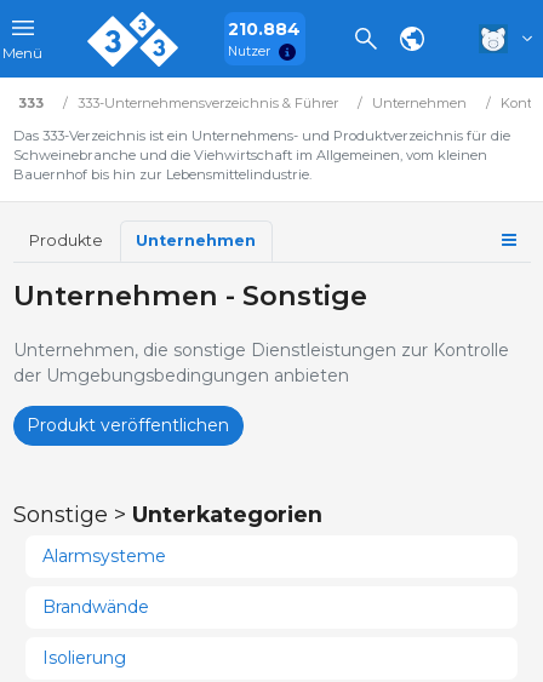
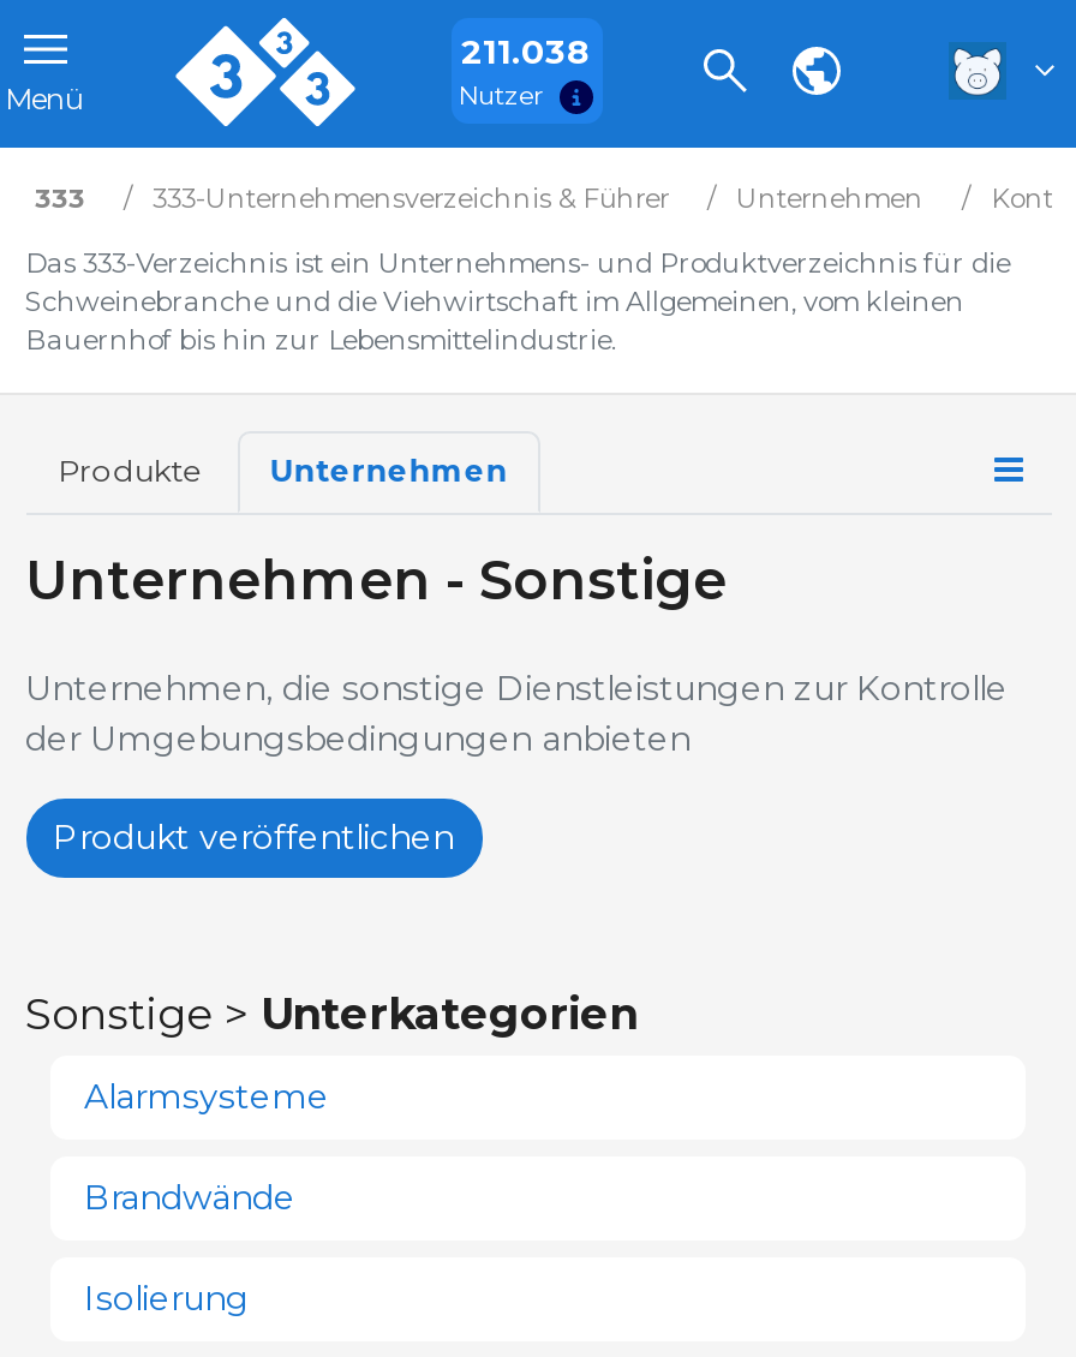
[228,18,301,39] 210.884 -> [461,29,591,72] 211.038

